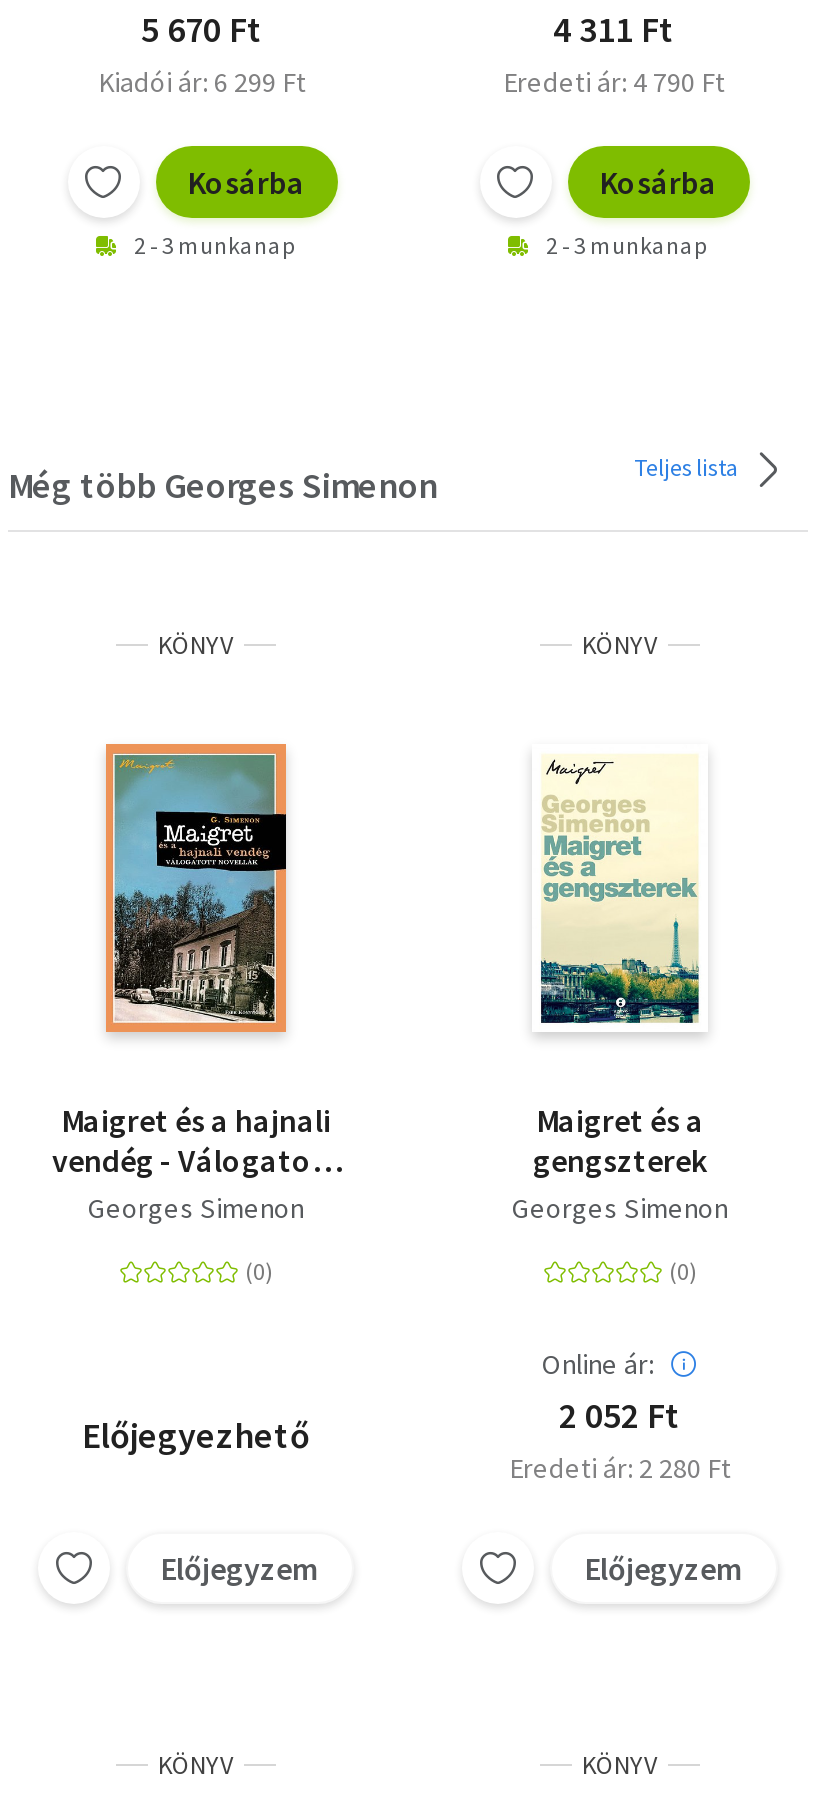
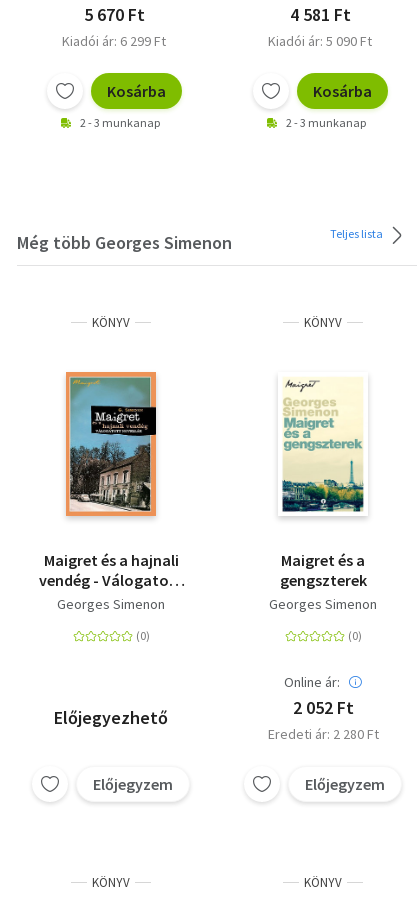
[553,6,675,52] 4 311 Ft -> [289,3,350,26] 4 581 Ft
[503,64,725,100] Eredeti ár: 4 790 Ft -> [268,32,372,50] Kiadói ár: 5 090 Ft

